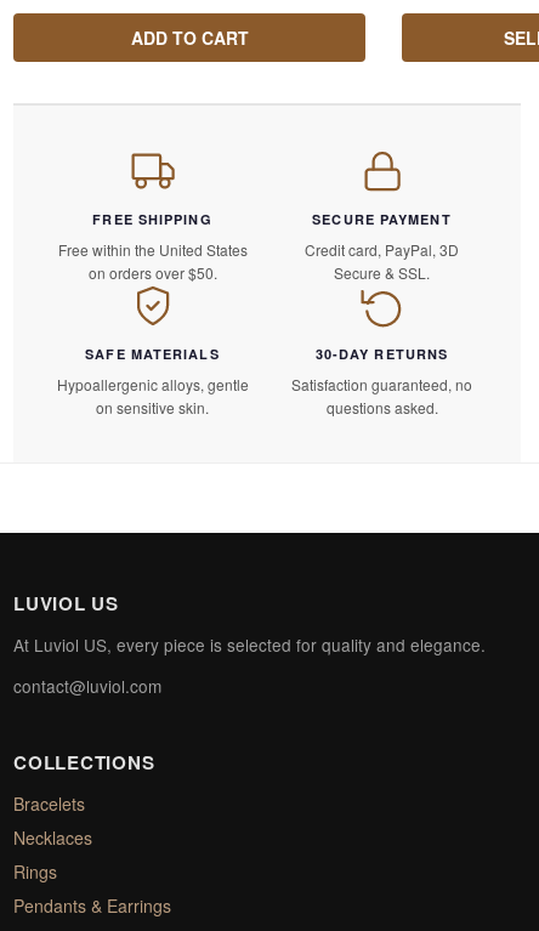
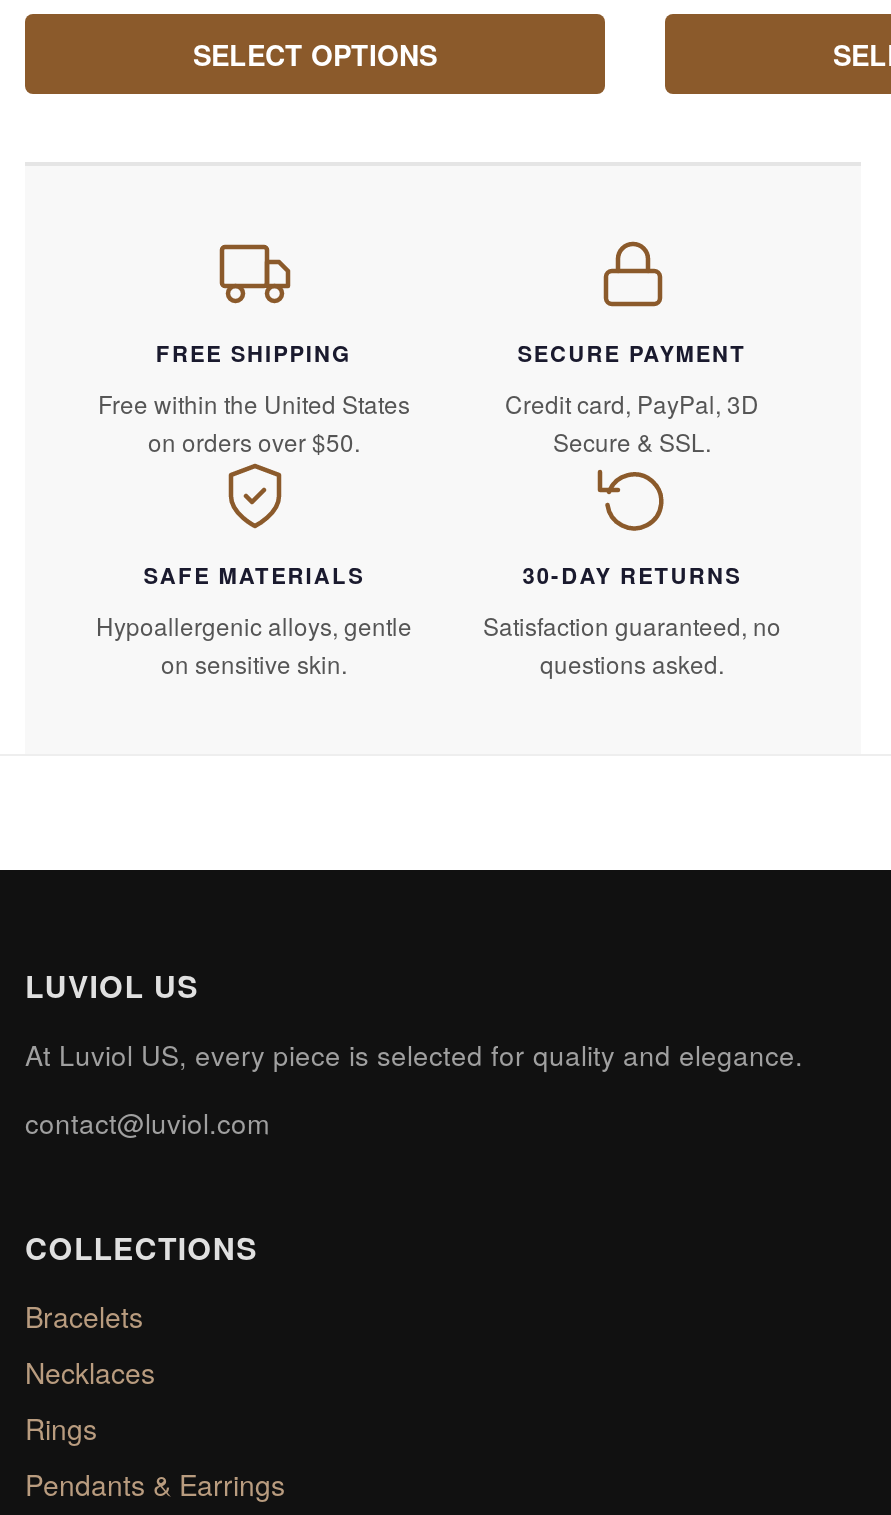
[131,26,248,50] ADD TO CART -> none
none -> [193,34,437,74] SELECT OPTIONS

